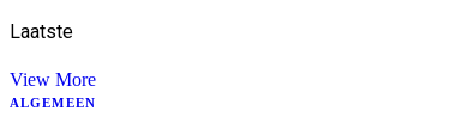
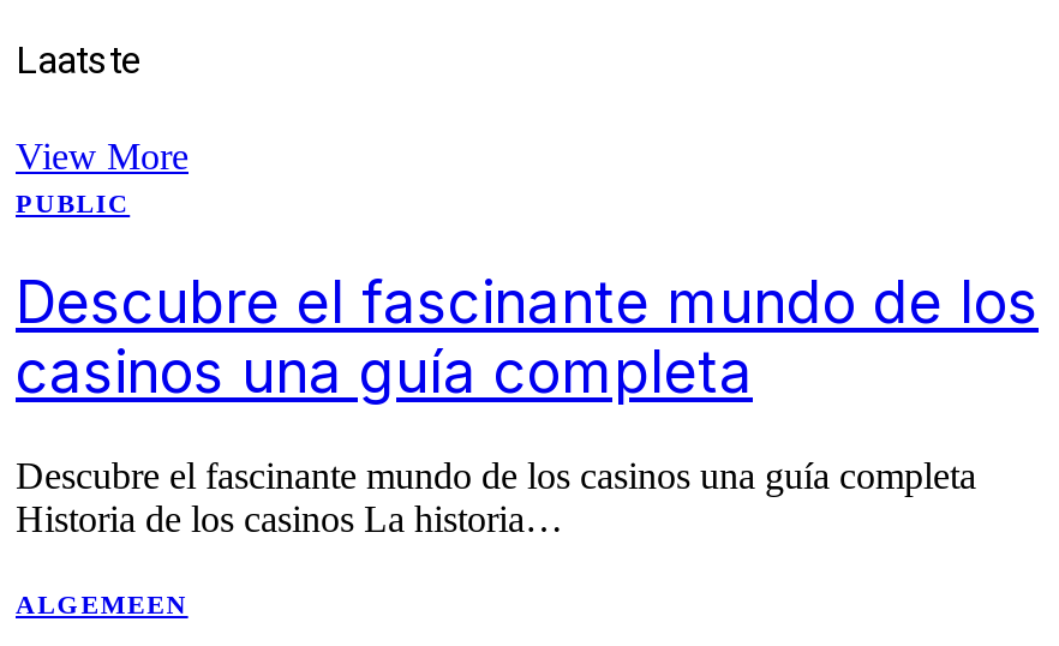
none -> [16,187,1039,540] PUBLIC | Descubre el fascinante mundo de los | casinos una guía completa | Descubre el fascinante mundo de los casinos una guía completa | Historia de los casinos La historia…

